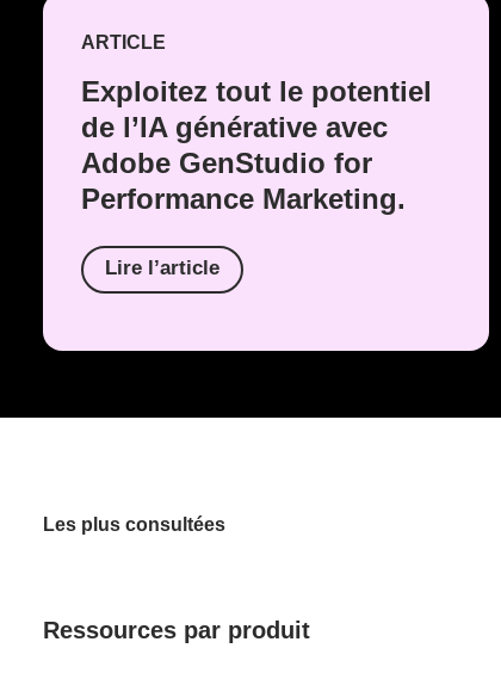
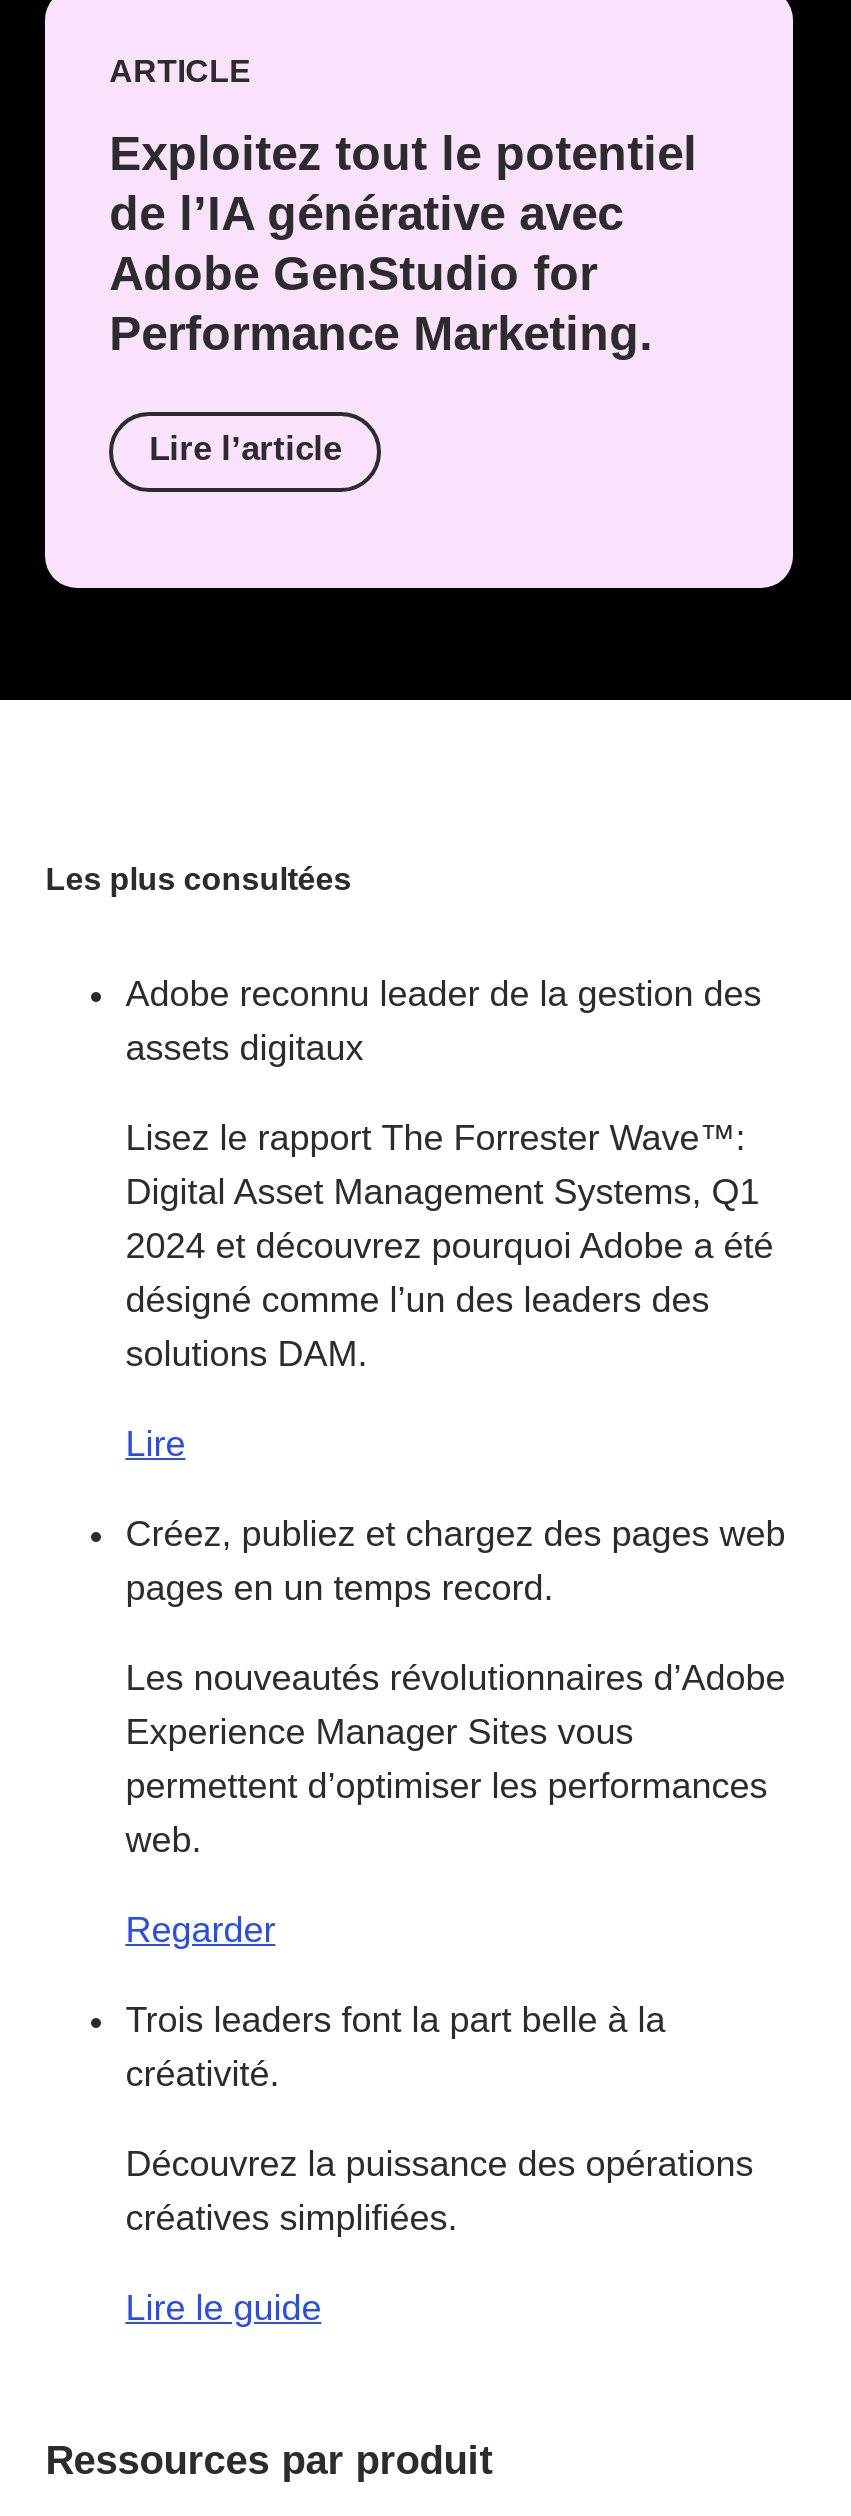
none -> [125,974,785,2328] Adobe reconnu leader de la gestion des | assets digitaux | Lisez le rapport The Forrester Wave™: | Digital Asset Management Systems, Q1 | 2024 et découvrez pourquoi Adobe a été | désigné comme l’un des leaders des | solutions DAM. | Lire | Créez, publiez et chargez des pages web | pages en un temps record. | Les nouveautés révolutionnaires d’Adobe | Experience Manager Sites vous | permettent d’optimiser les performances | web. | Regarder | Trois leaders font la part belle à la | créativité. | Découvrez la puissance des opérations | créatives simplifiées. | Lire le guide

